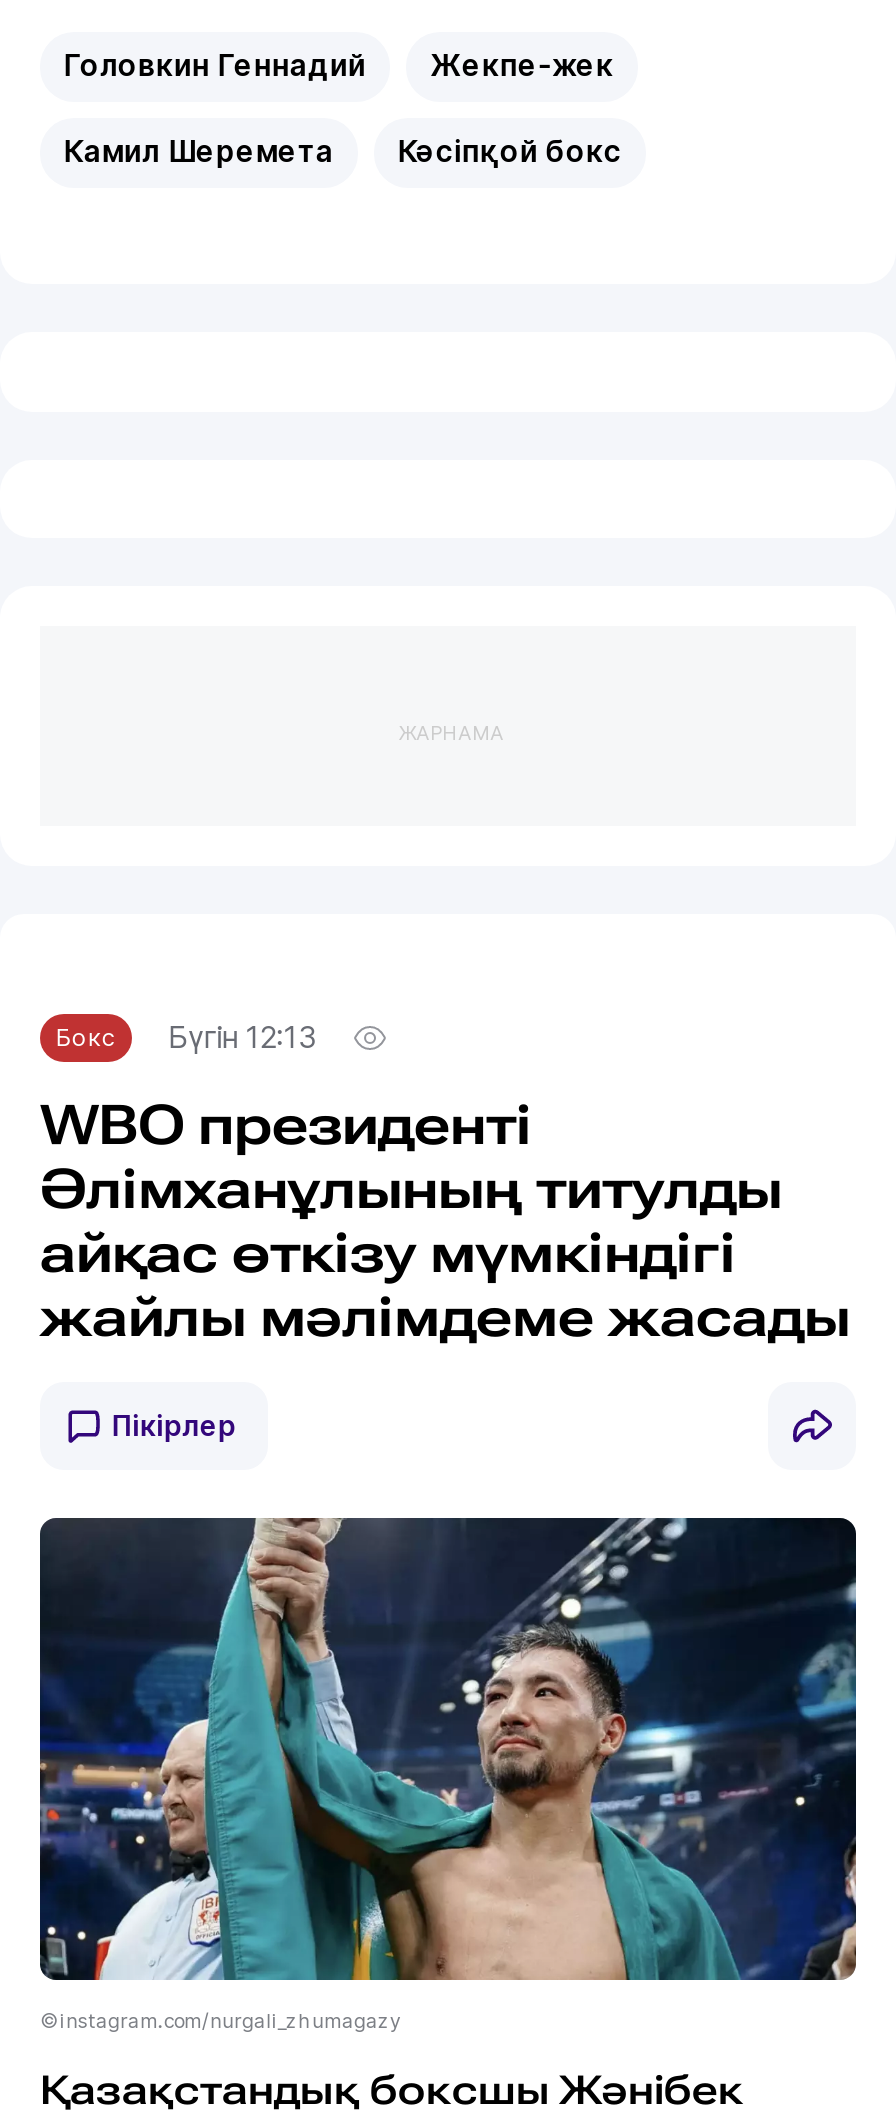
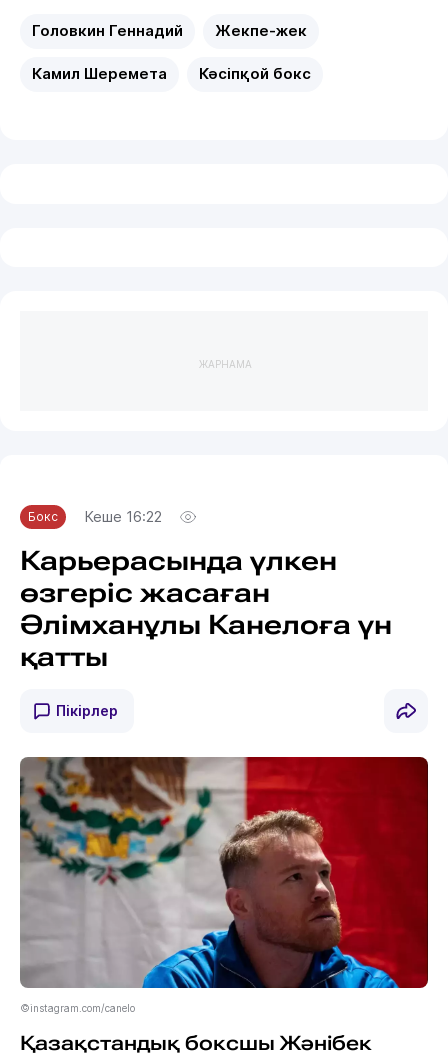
[56,1020,318,1056] Бокс Бүгін 12:13 -> [28,508,162,526] Бокс Кеше 16:22
[40,1094,850,1350] WBO президенті | Әлімханұлының титулды | айқас өткізу мүмкіндігі | жайлы мәлімдеме жасады -> [20,545,392,673] Карьерасында үлкен | өзгеріс жасаған | Әлімханұлы Канелоға үн | қатты
[38,1516,858,2031] [image] | ©instagram.com/nurgali_zhumagazy -> [19,756,429,1014] [image] | ©instagram.com/canelo

